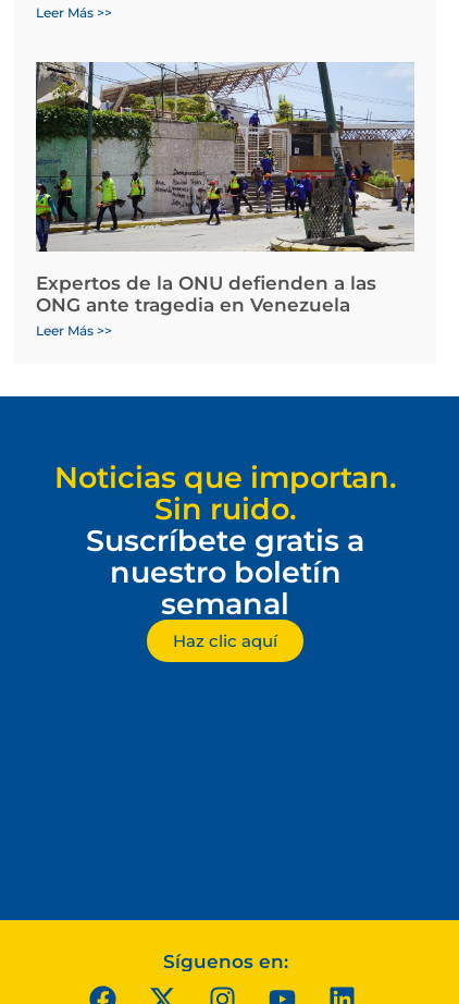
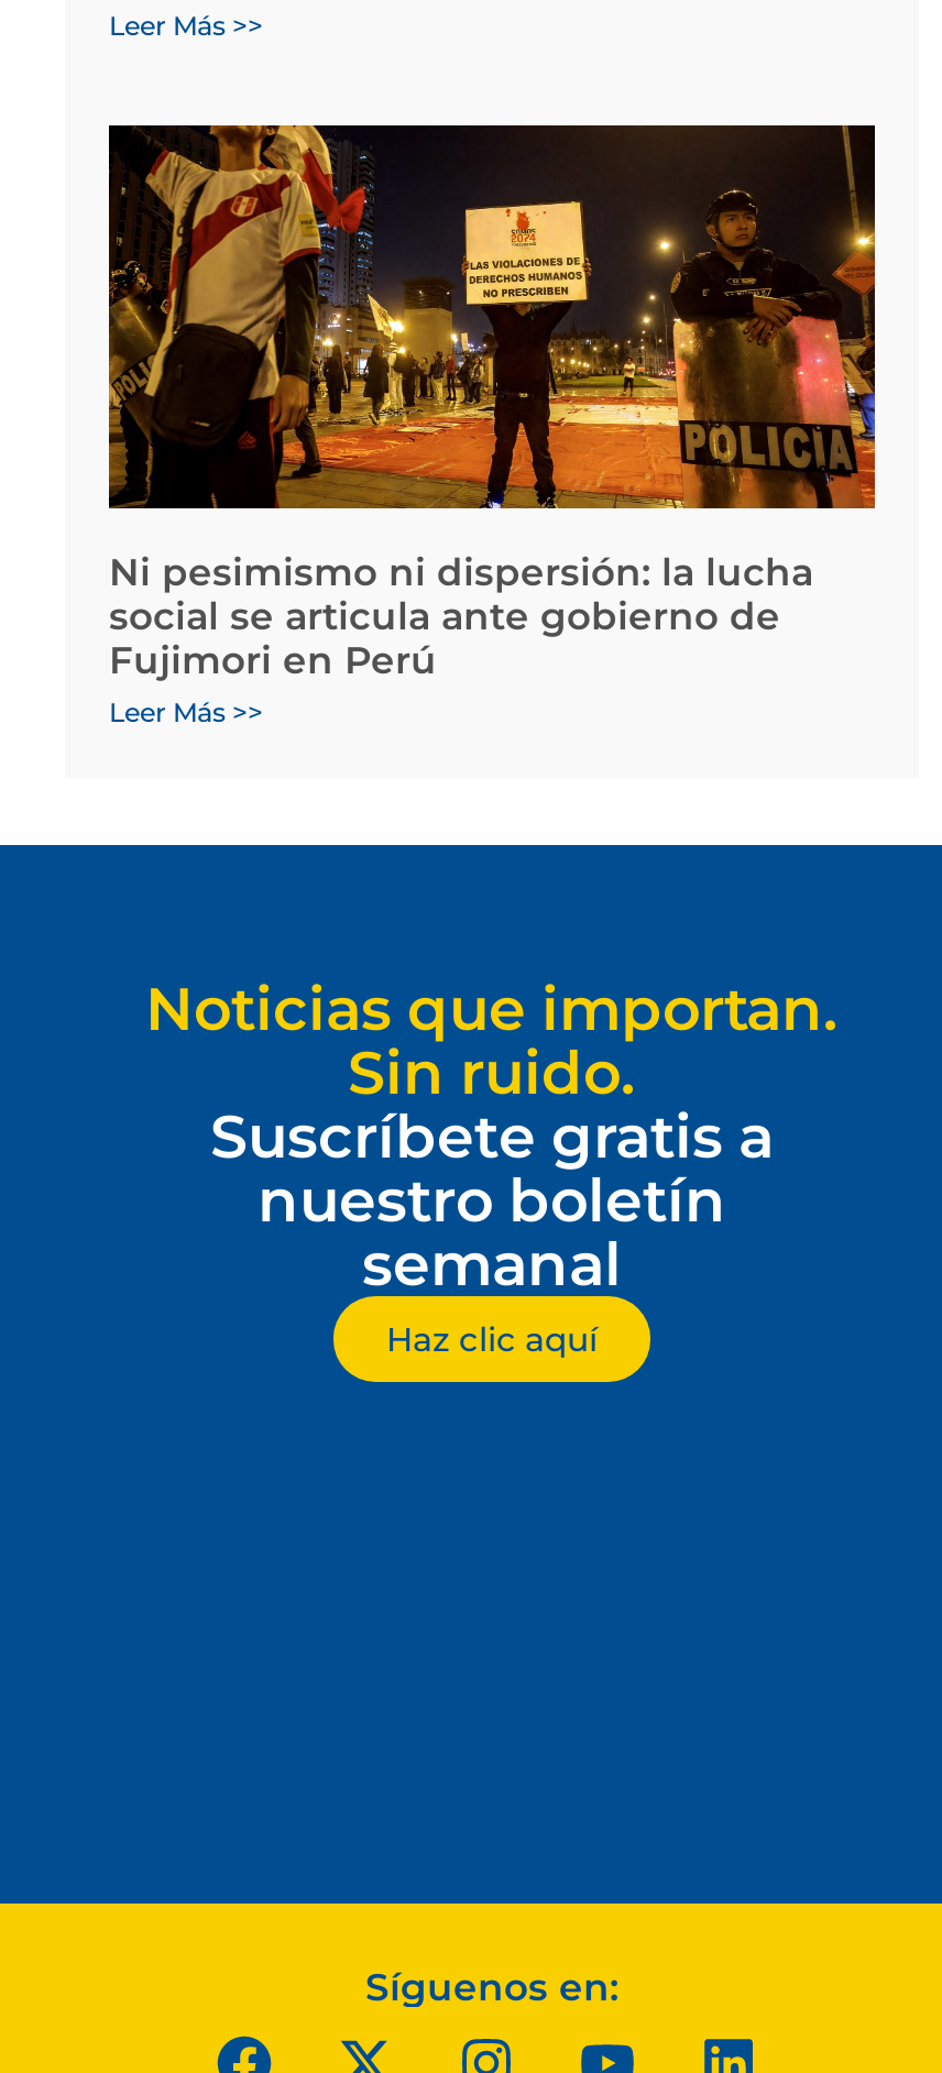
[36,61,415,316] [image] | Expertos de la ONU defienden a las | ONG ante tragedia en Venezuela -> [109,123,877,682] [image] | Ni pesimismo ni dispersión: la lucha | social se articula ante gobierno de | Fujimori en Perú

